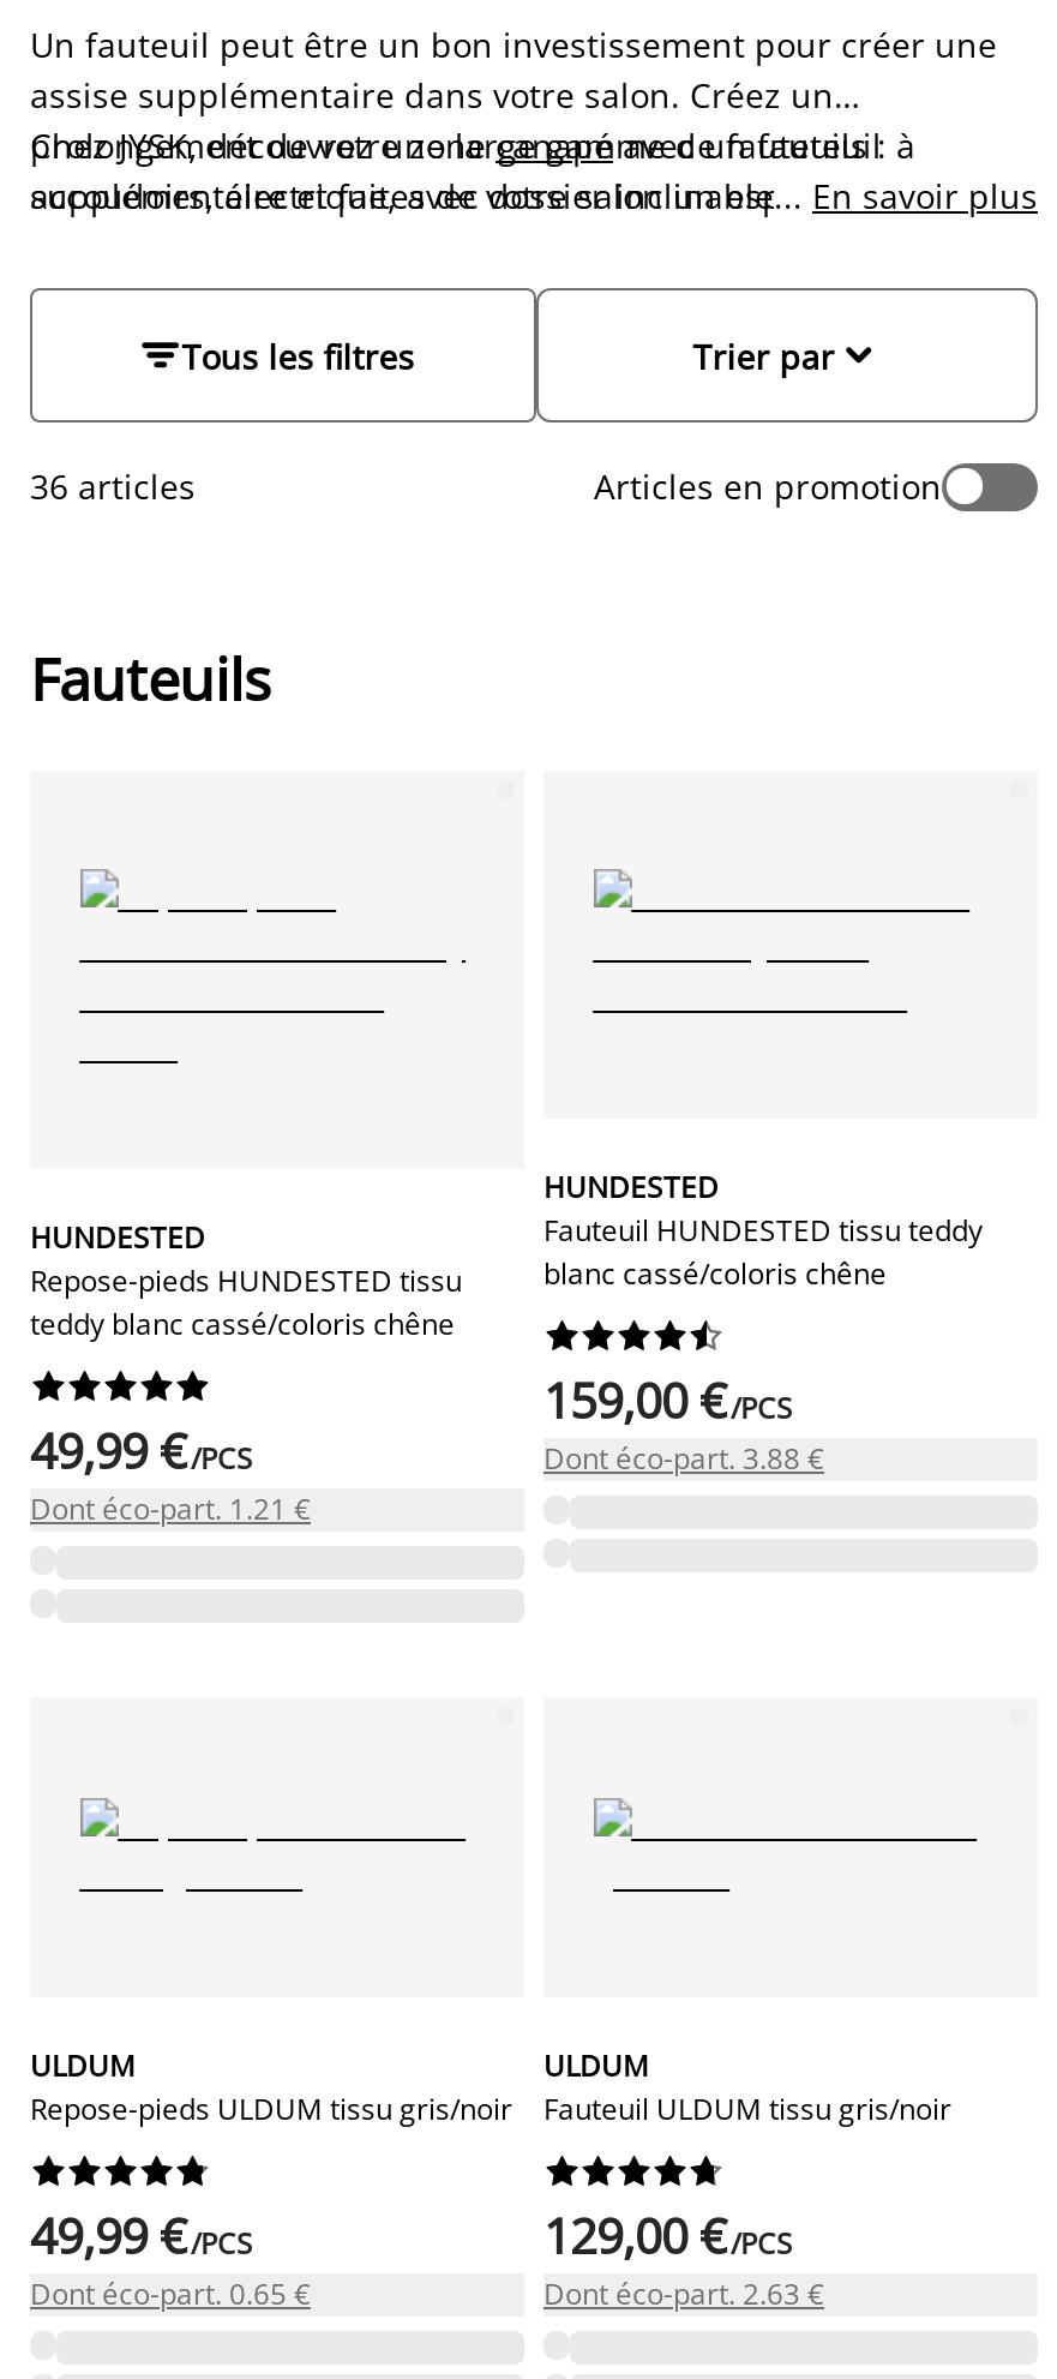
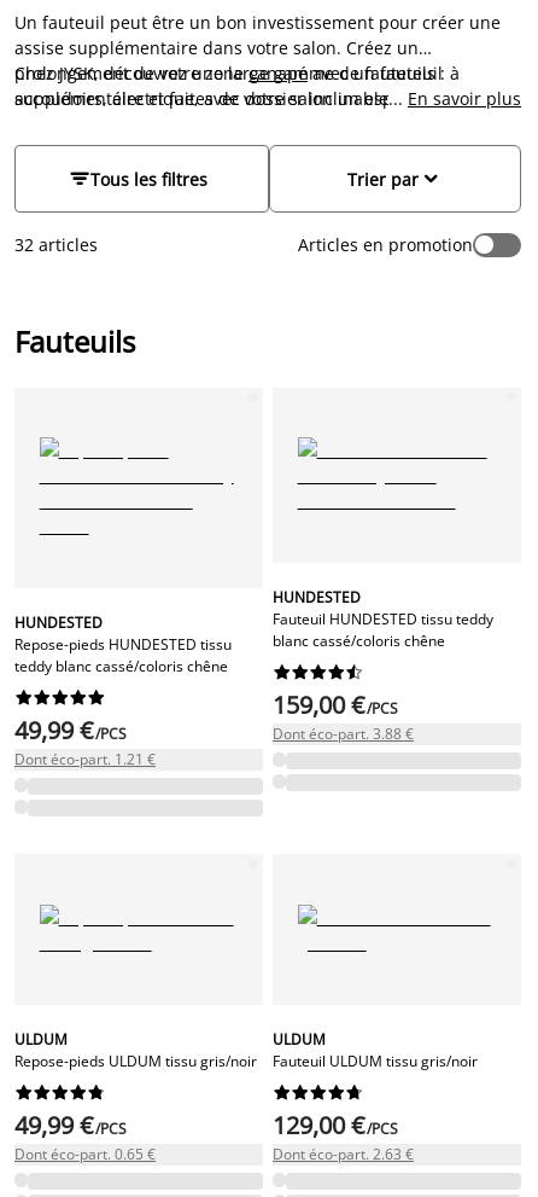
[30,463,196,509] 36 articles -> [14,233,98,256] 32 articles

